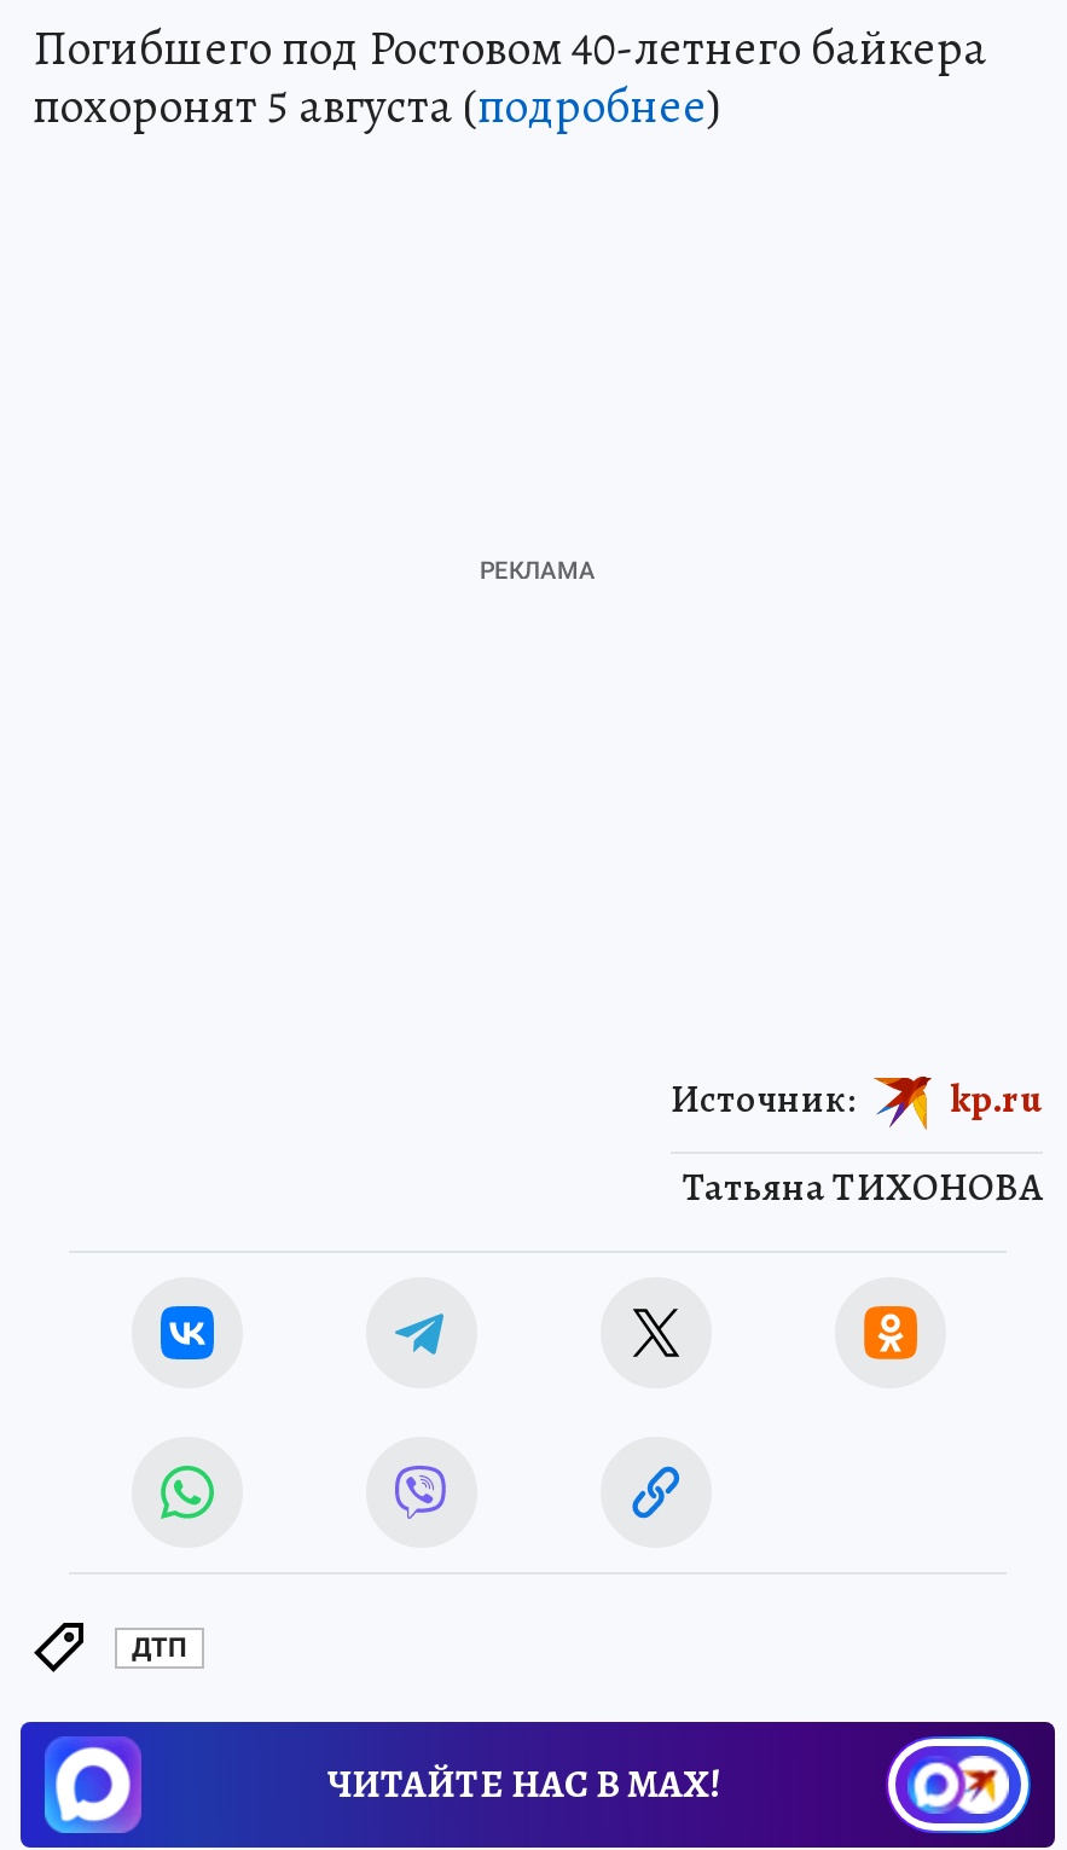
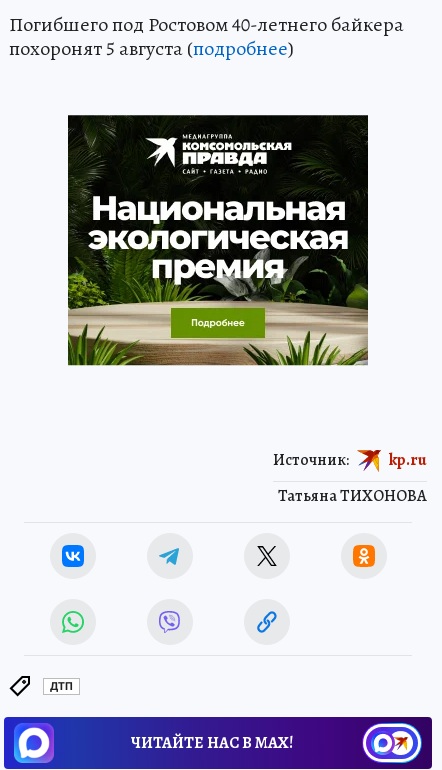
none -> [67,114,369,366] [image]

